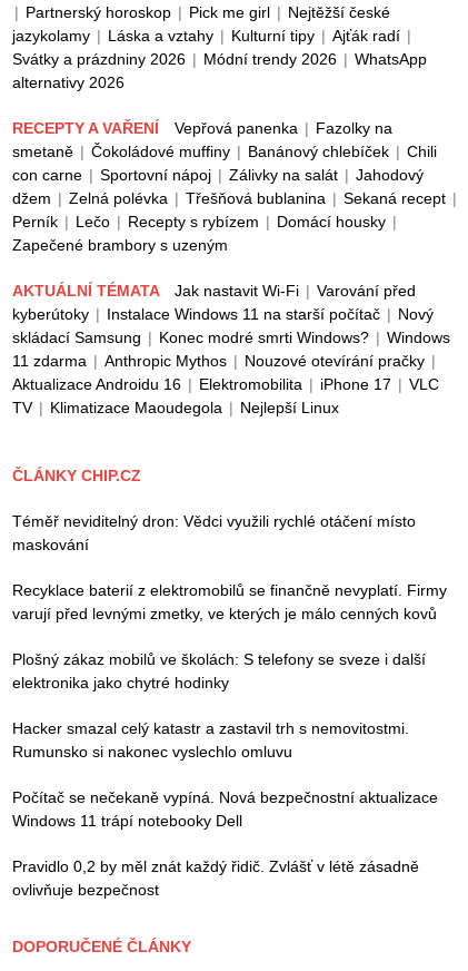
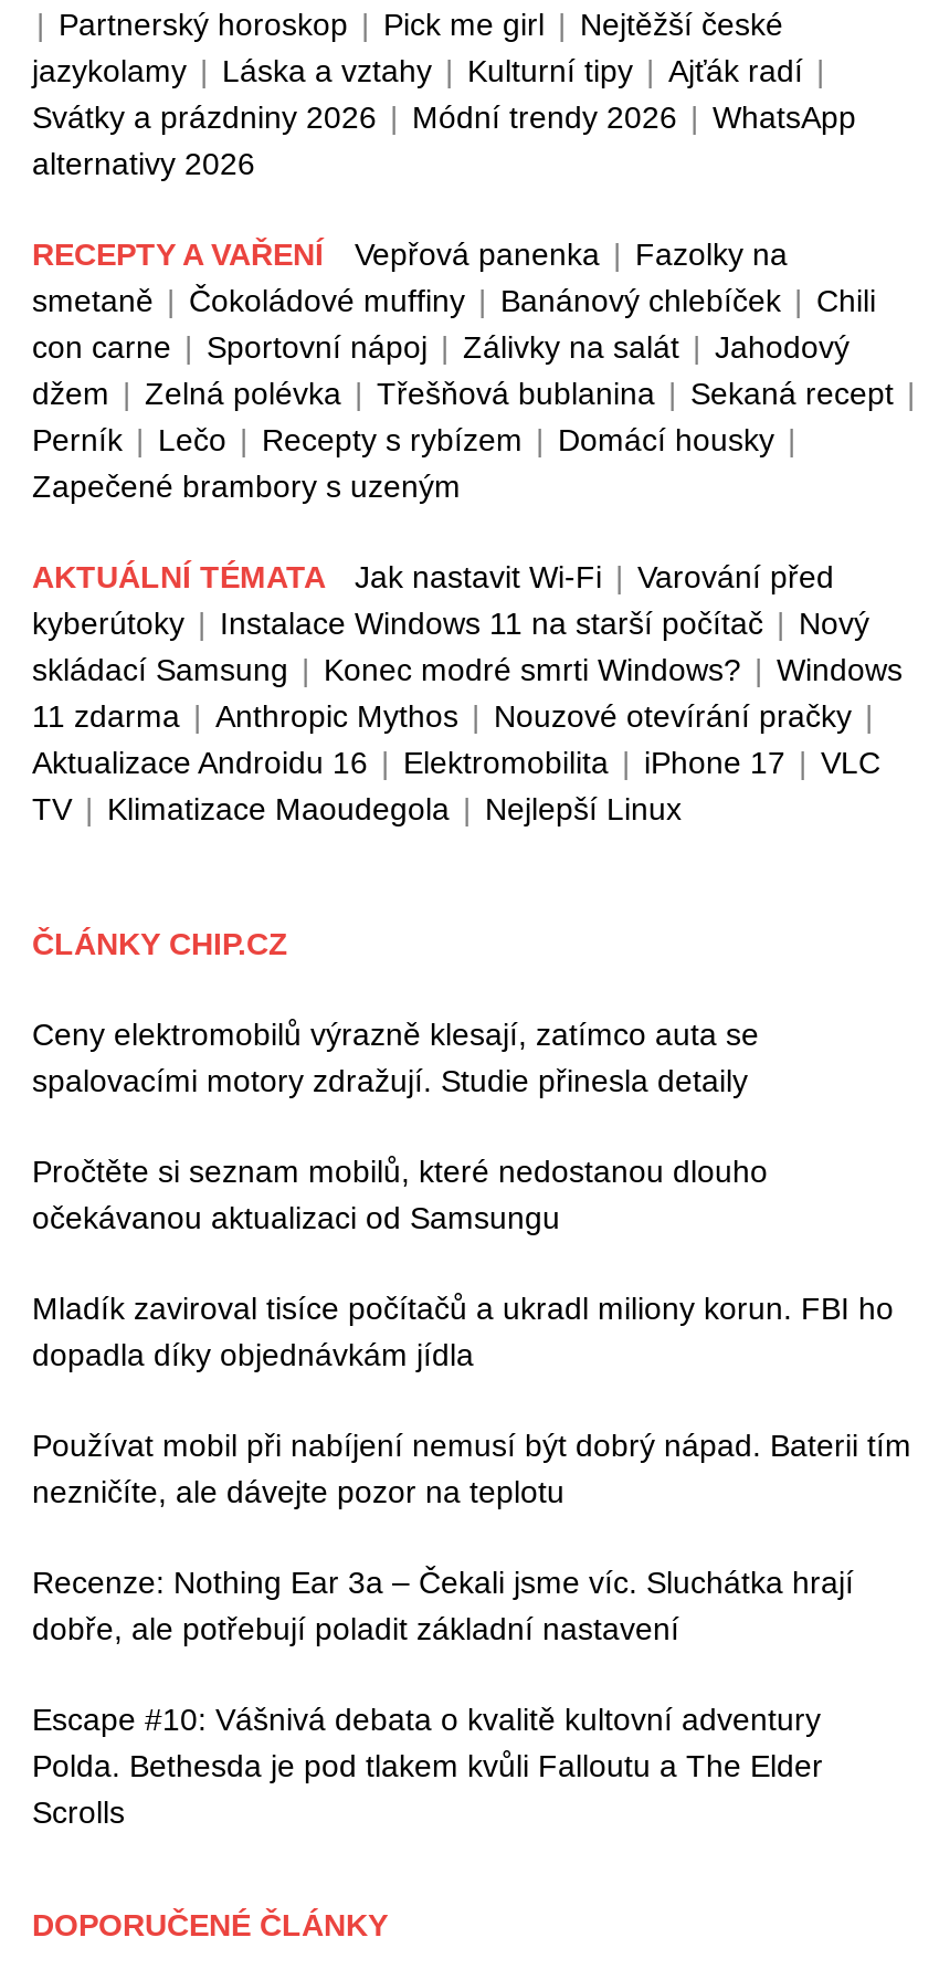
[12,512,416,553] Téměř neviditelný dron: Vědci využili rychlé otáčení místo | maskování -> [32,1017,759,1098] Ceny elektromobilů výrazně klesají, zatímco auta se | spalovacími motory zdražují. Studie přinesla detaily
[12,581,447,622] Recyklace baterií z elektromobilů se finančně nevyplatí. Firmy | varují před levnými zmetky, ve kterých je málo cenných kovů -> [32,1154,768,1235] Pročtěte si seznam mobilů, které nedostanou dlouho | očekávanou aktualizaci od Samsungu
[12,650,426,692] Plošný zákaz mobilů ve školách: S telefony se sveze i další | elektronika jako chytré hodinky -> [32,1291,894,1372] Mladík zaviroval tisíce počítačů a ukradl miliony korun. FBI ho | dopadla díky objednávkám jídla
[12,719,409,761] Hacker smazal celý katastr a zastavil trh s nemovitostmi. | Rumunsko si nakonec vyslechlo omluvu -> [32,1428,911,1509] Používat mobil při nabíjení nemusí být dobrý nápad. Baterii tím | nezničíte, ale dávejte pozor na teplotu
[12,788,438,830] Počítač se nečekaně vypíná. Nová bezpečnostní aktualizace | Windows 11 trápí notebooky Dell -> [32,1565,854,1646] Recenze: Nothing Ear 3a – Čekali jsme víc. Sluchátka hrají | dobře, ale potřebují poladit základní nastavení
[12,857,419,899] Pravidlo 0,2 by měl znát každý řidič. Zvlášť v létě zásadně | ovlivňuje bezpečnost -> [32,1702,823,1830] Escape #10: Vášnivá debata o kvalitě kultovní adventury | Polda. Bethesda je pod tlakem kvůli Falloutu a The Elder | Scrolls

